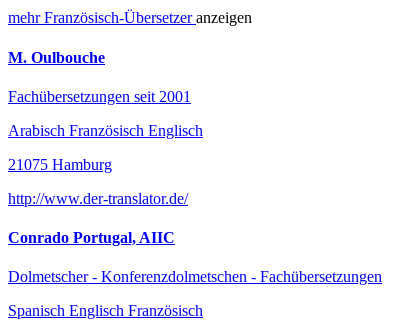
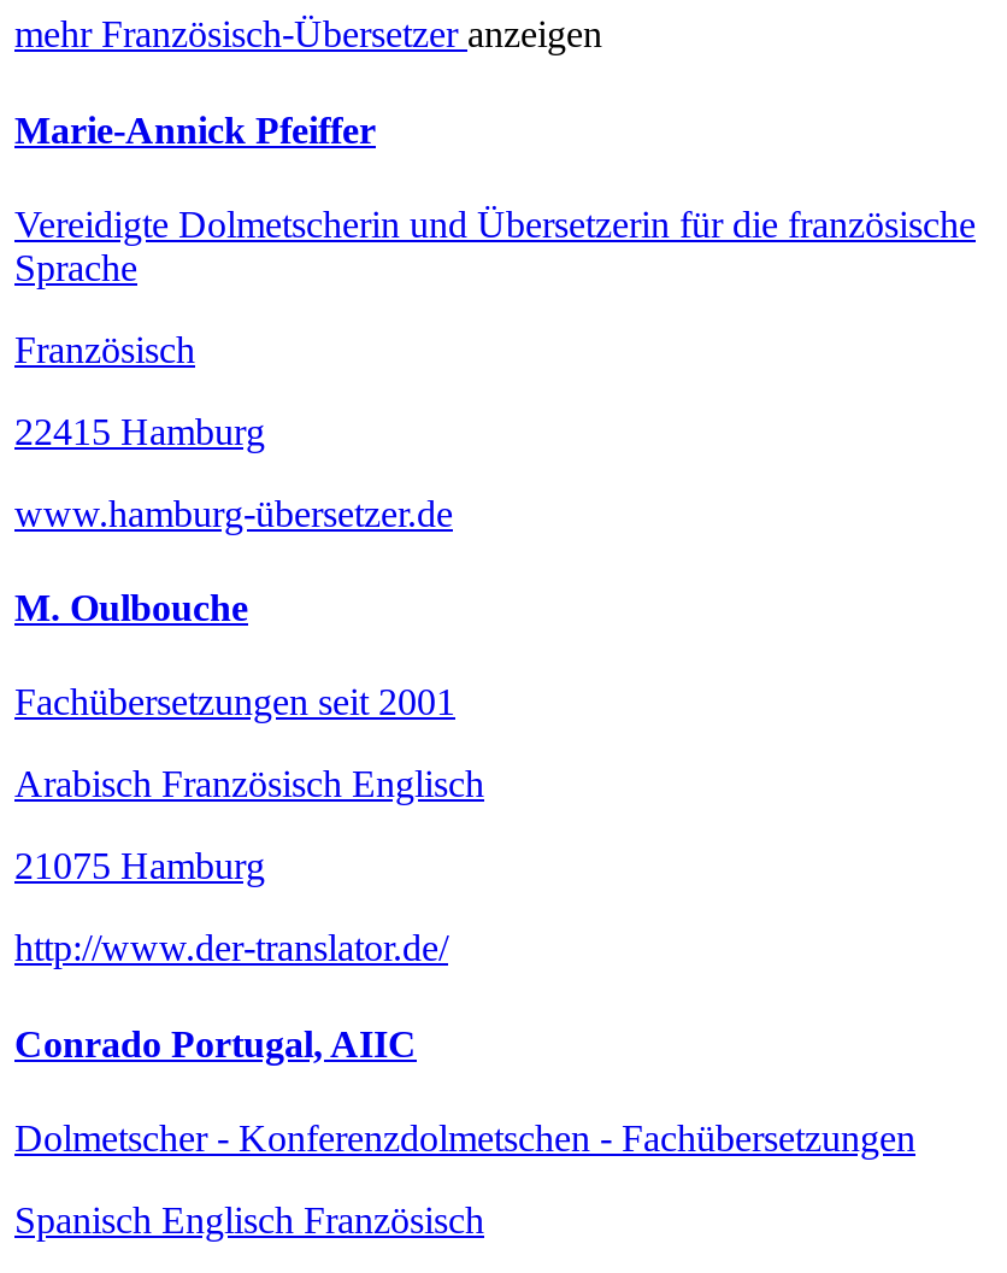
none -> [14,109,976,534] Marie-Annick Pfeiffer | Vereidigte Dolmetscherin und Übersetzerin für die französische | Sprache | Französisch | 22415 Hamburg | www.hamburg-übersetzer.de

